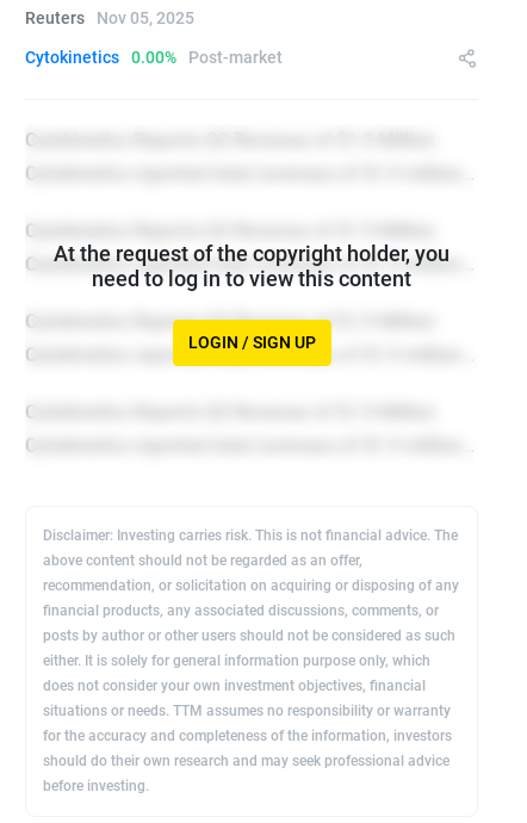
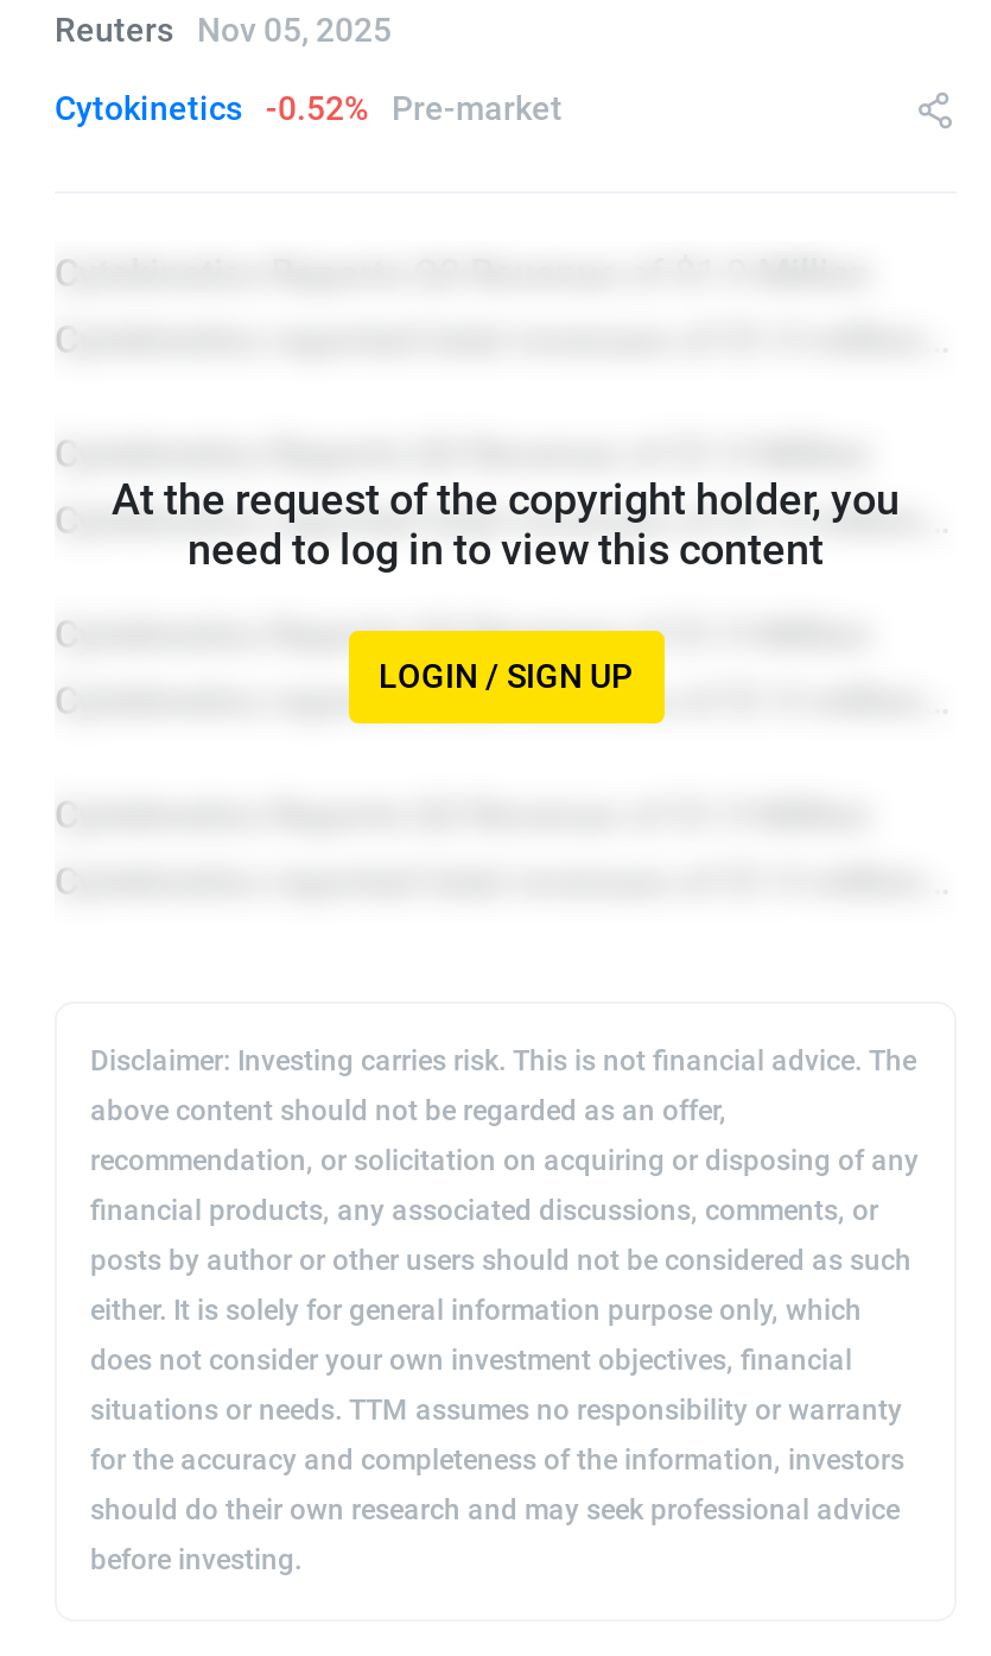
[131,48,283,67] 0.00% | Post-market -> [266,89,563,127] -0.52% | Pre-market

